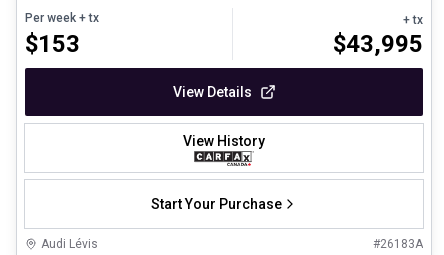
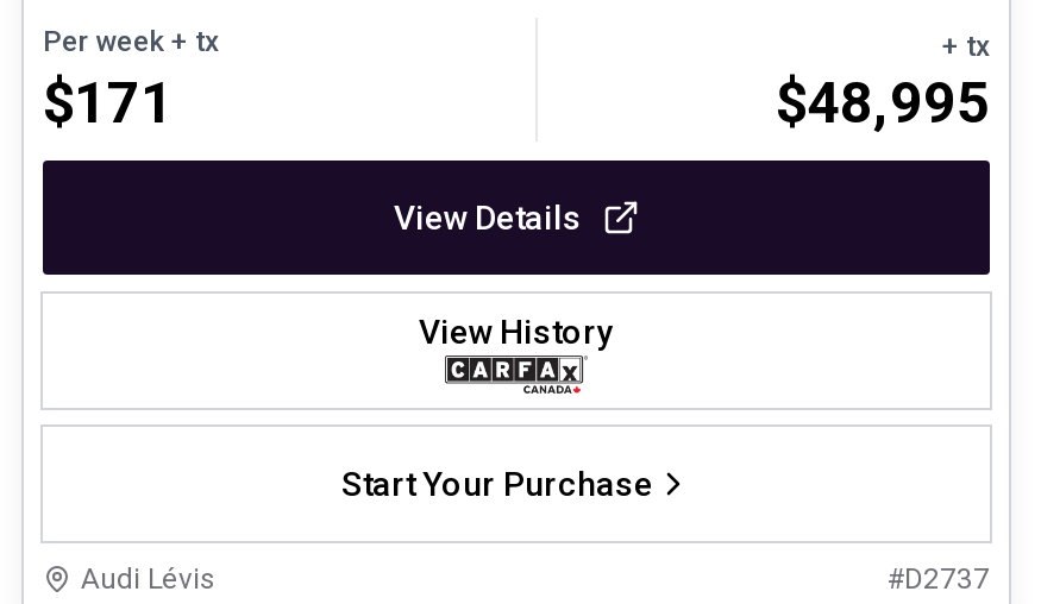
[25,30,80,58] $153 -> [43,70,174,136] $171
[333,30,423,58] $43,995 -> [776,70,990,136] $48,995
[373,237,423,251] #26183A -> [888,562,990,595] #D2737

